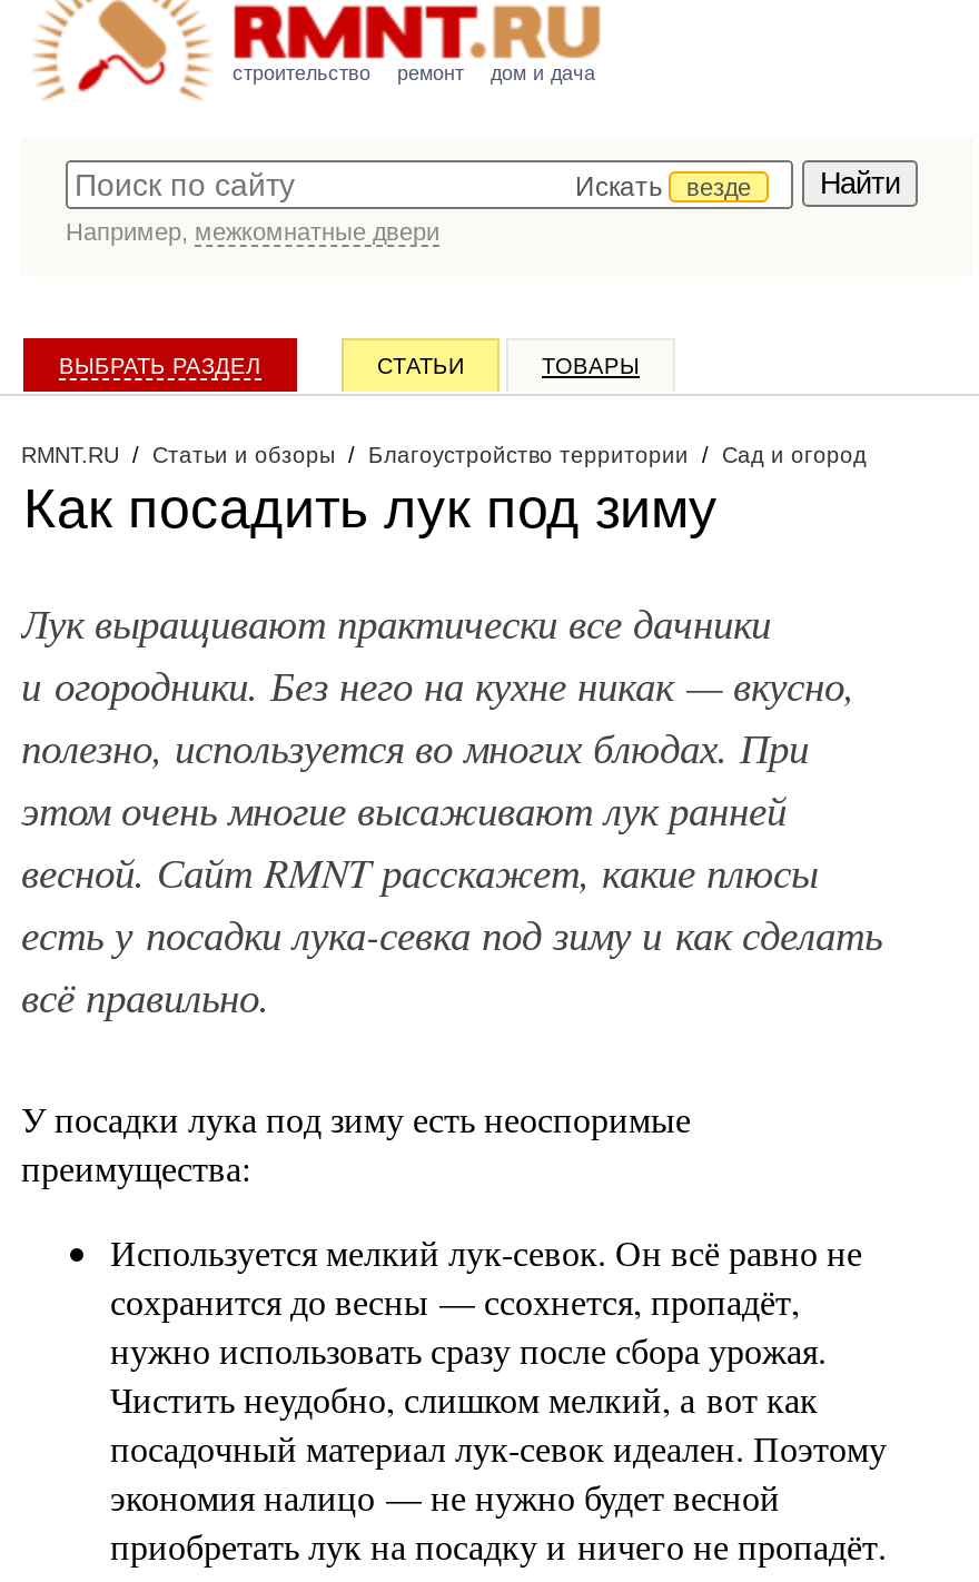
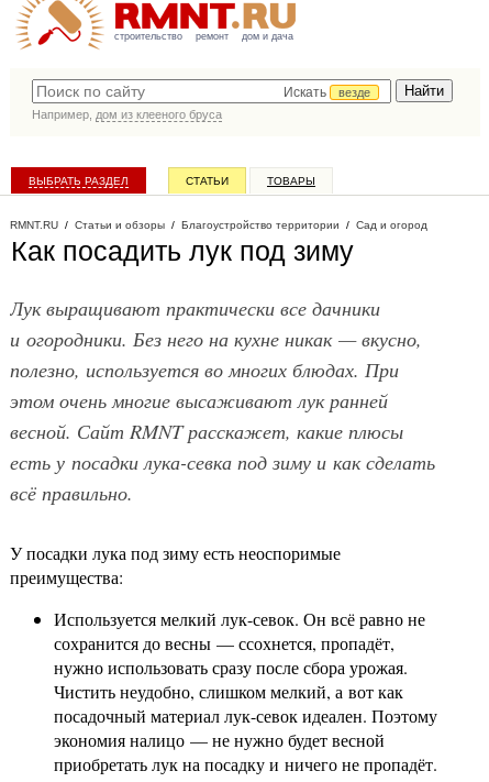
[66,218,439,245] Например, межкомнатные двери -> [32,108,222,121] Например, дом из клееного бруса

